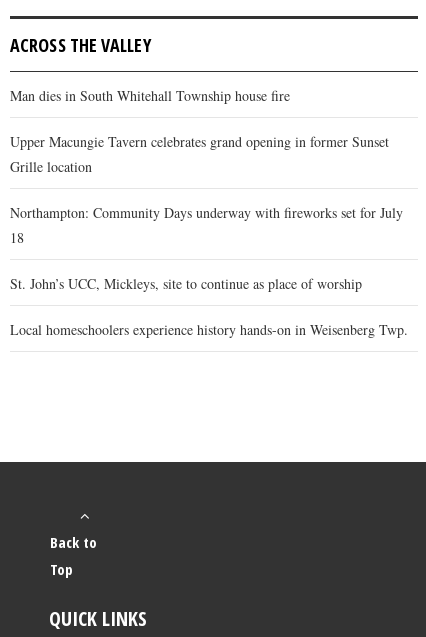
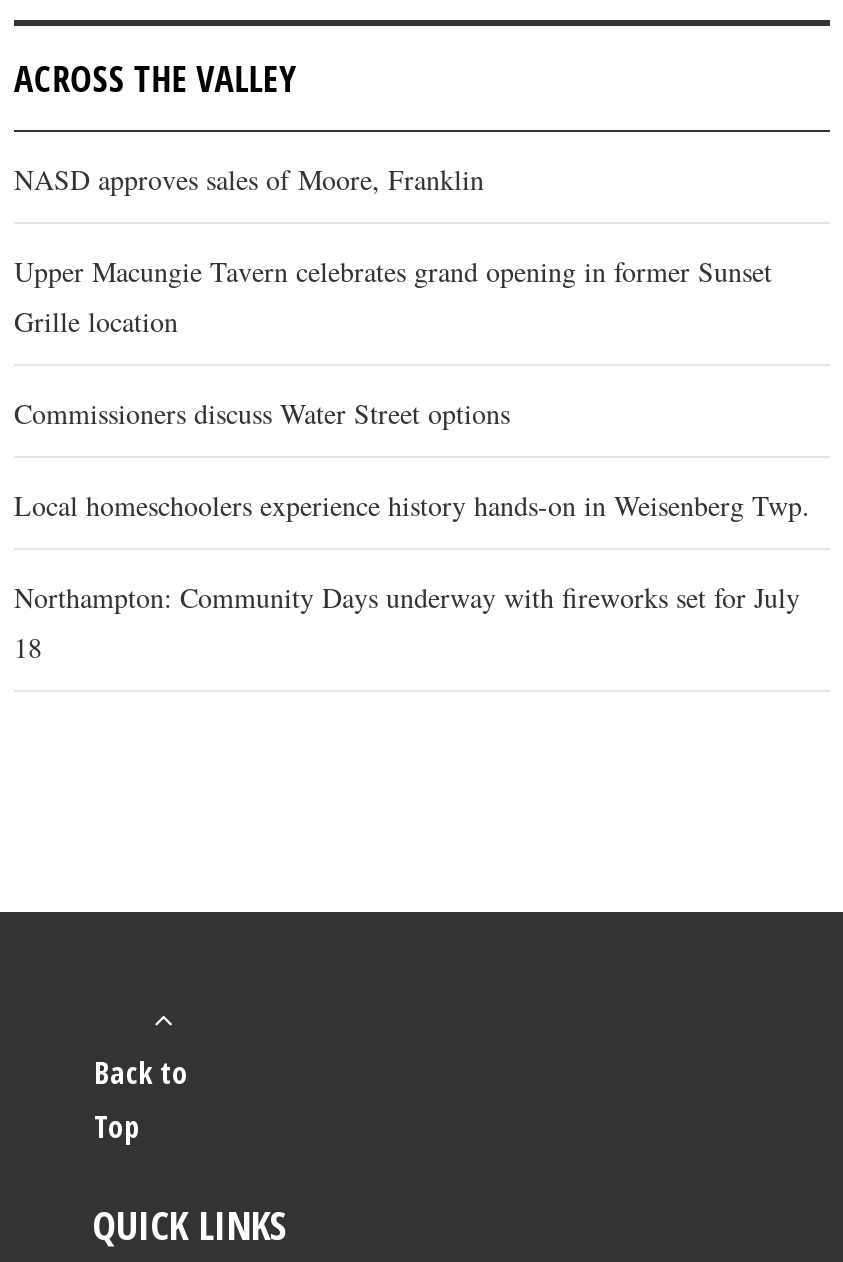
[10,86,290,105] Man dies in South Whitehall Township house fire -> [14,160,484,198] NASD approves sales of Moore, Franklin
none -> [14,394,510,432] Commissioners discuss Water Street options
moved [10,203,403,247] -> [14,578,800,666]: Northampton: Community Days underway with fireworks set for July | 18
[10,274,362,293] St. John’s UCC, Mickleys, site to continue as place of worship -> none
moved [10,320,408,339] -> [14,486,810,524]: Local homeschoolers experience history hands-on in Weisenberg Twp.

